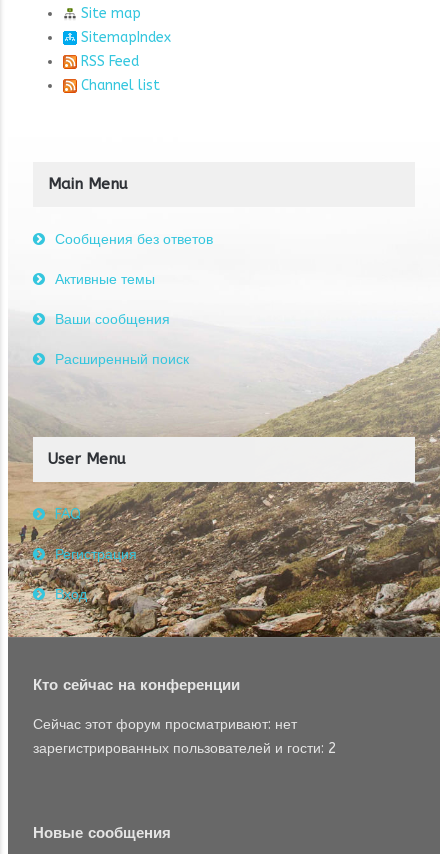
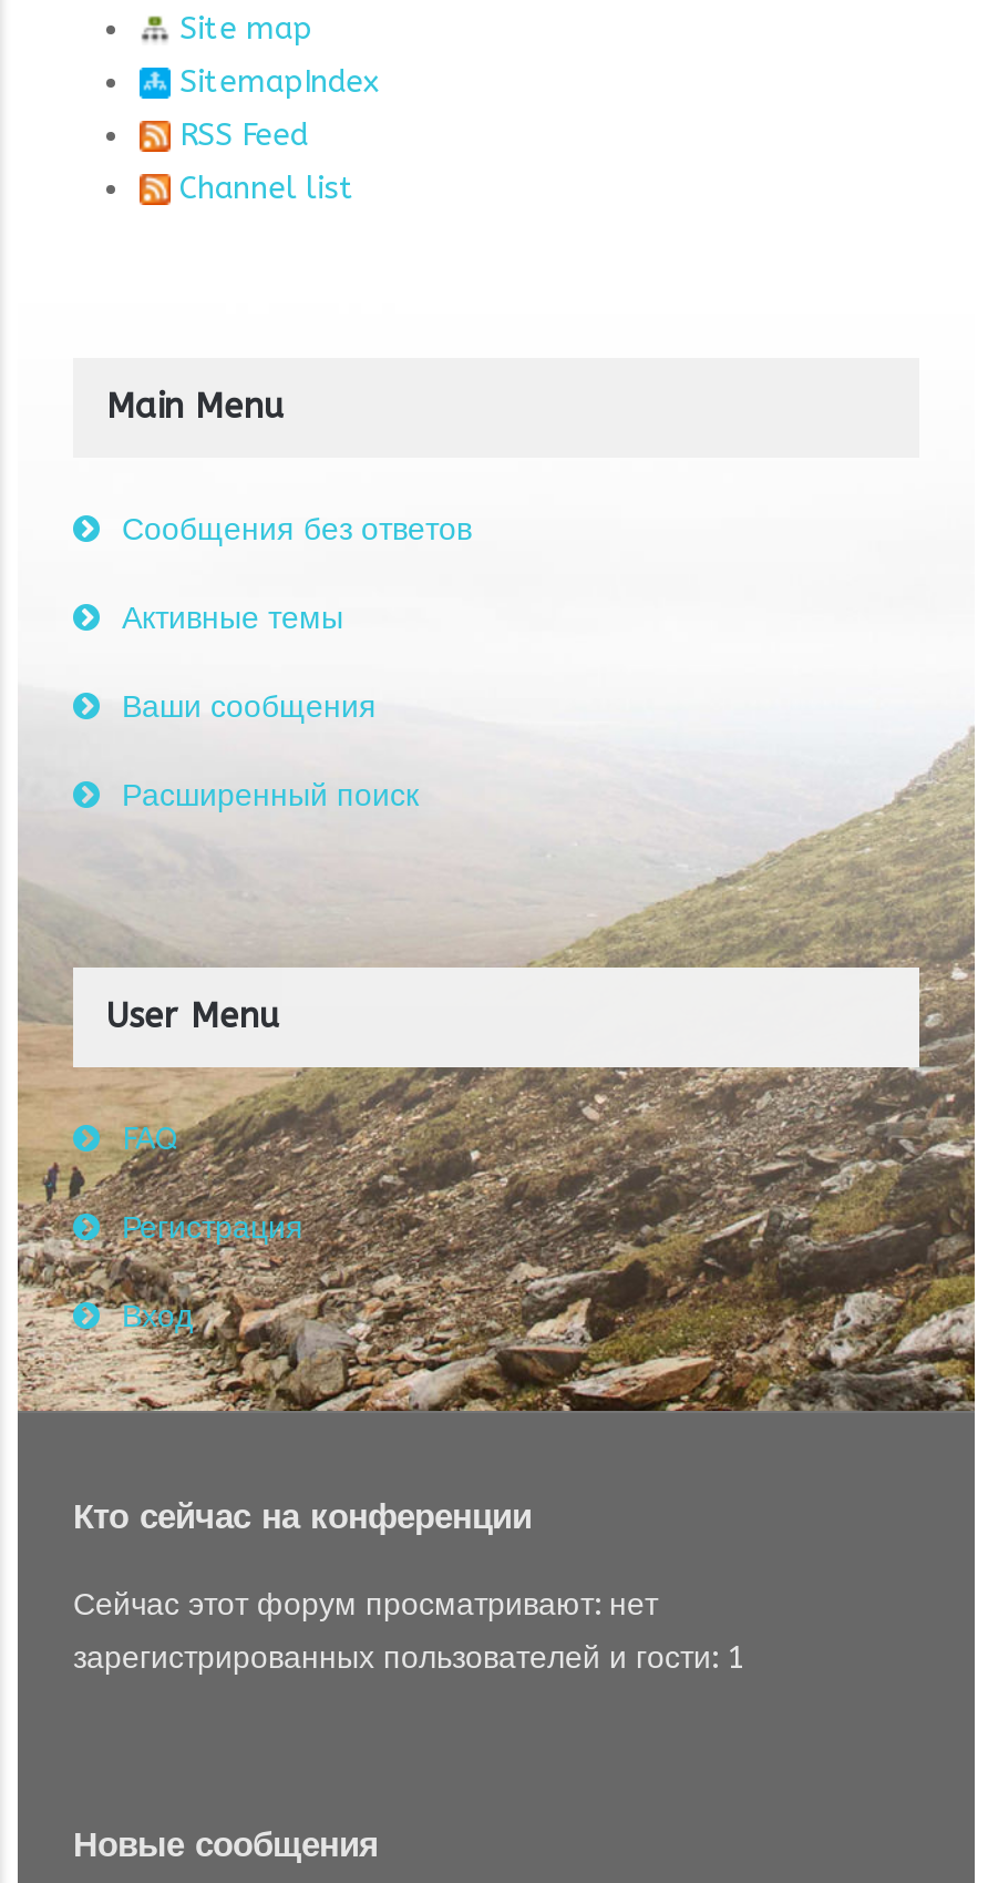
[33,740,336,757] зарегистрированных пользователей и гости: 2 -> [73,1638,744,1676] зарегистрированных пользователей и гости: 1

